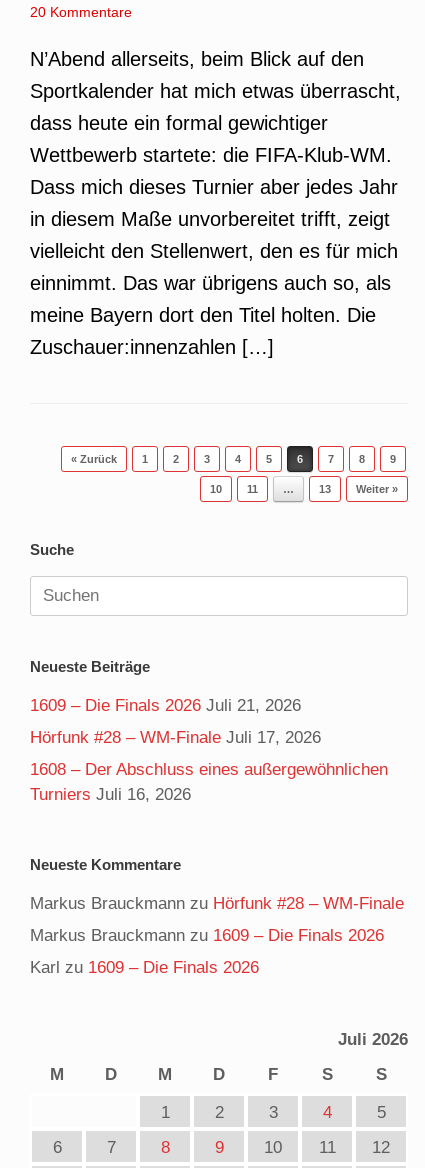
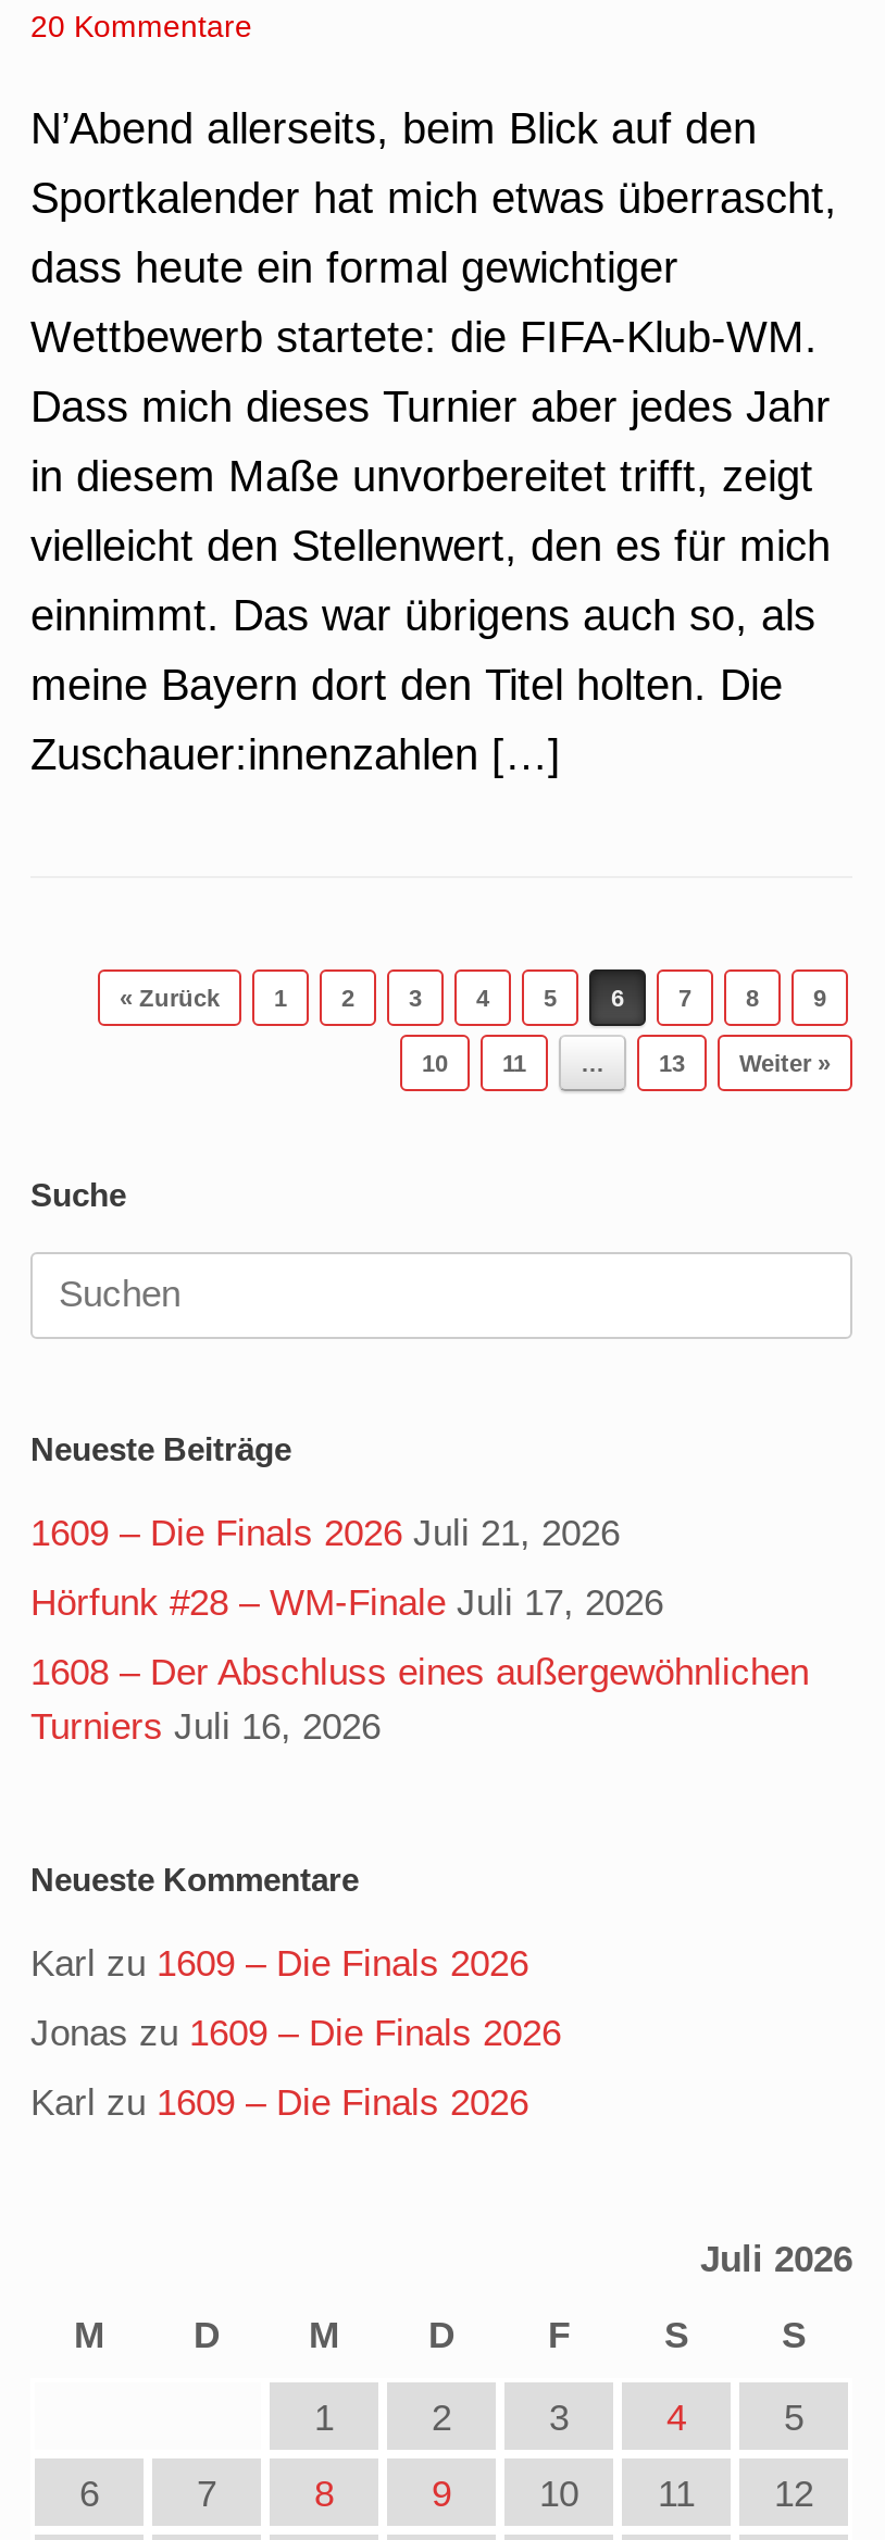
[30,894,404,913] Markus Brauckmann zu Hörfunk #28 – WM-Finale -> [30,1944,528,1985] Karl zu 1609 – Die Finals 2026
[30,926,384,945] Markus Brauckmann zu 1609 – Die Finals 2026 -> [30,2013,561,2054] Jonas zu 1609 – Die Finals 2026

